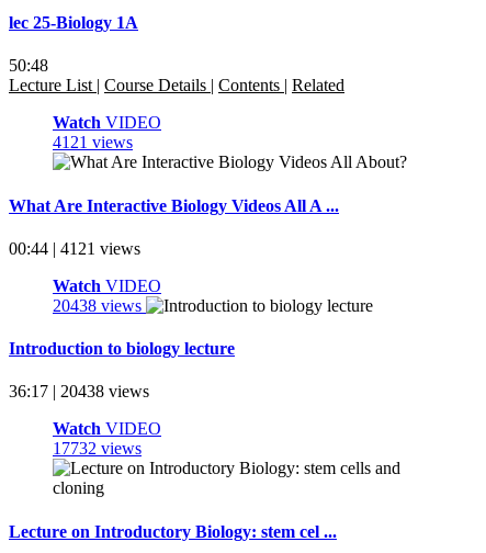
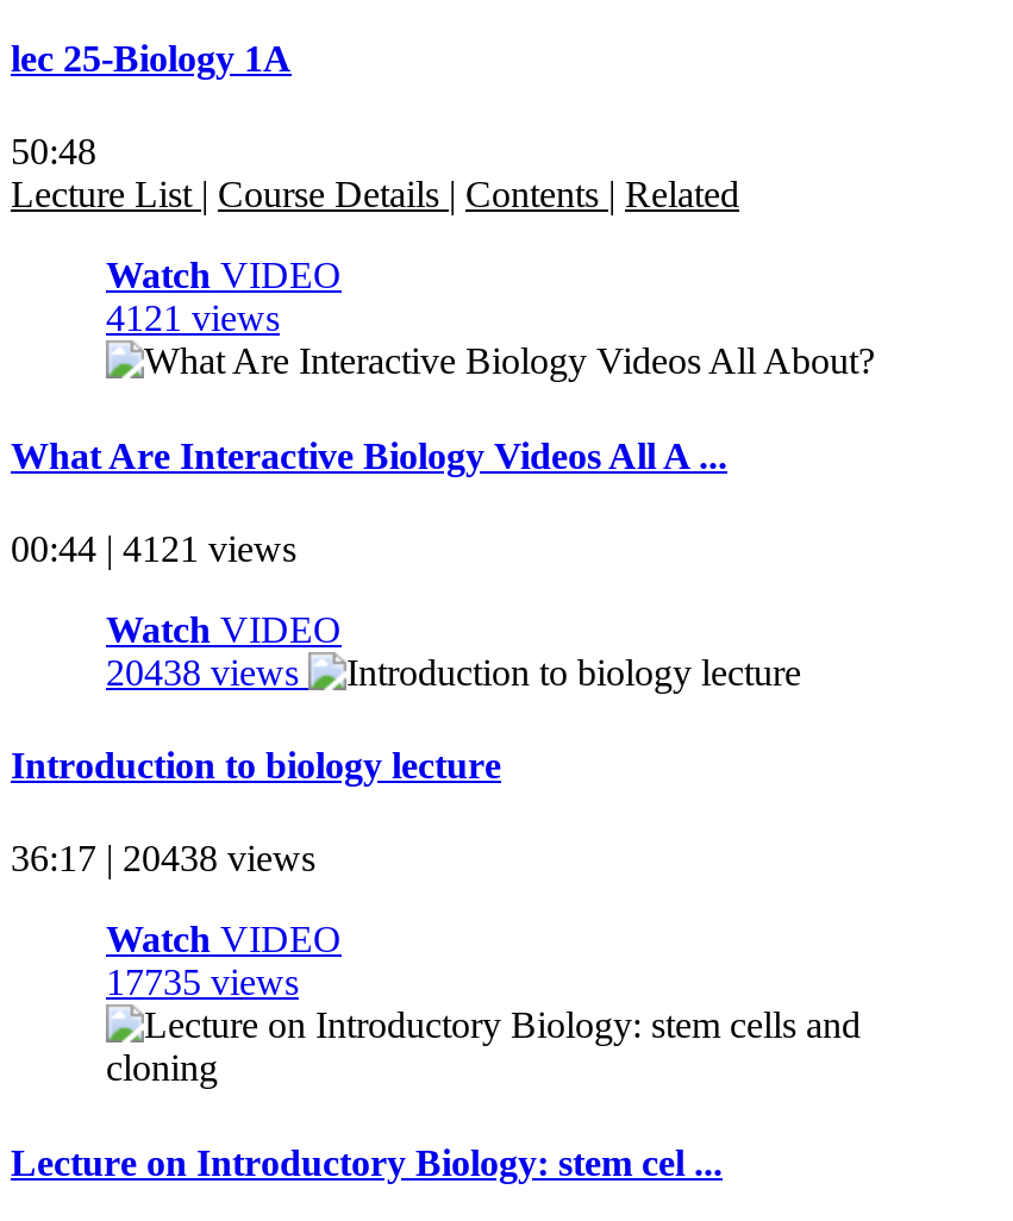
[53,439,142,458] 17732 views -> [106,963,299,1003] 17735 views

